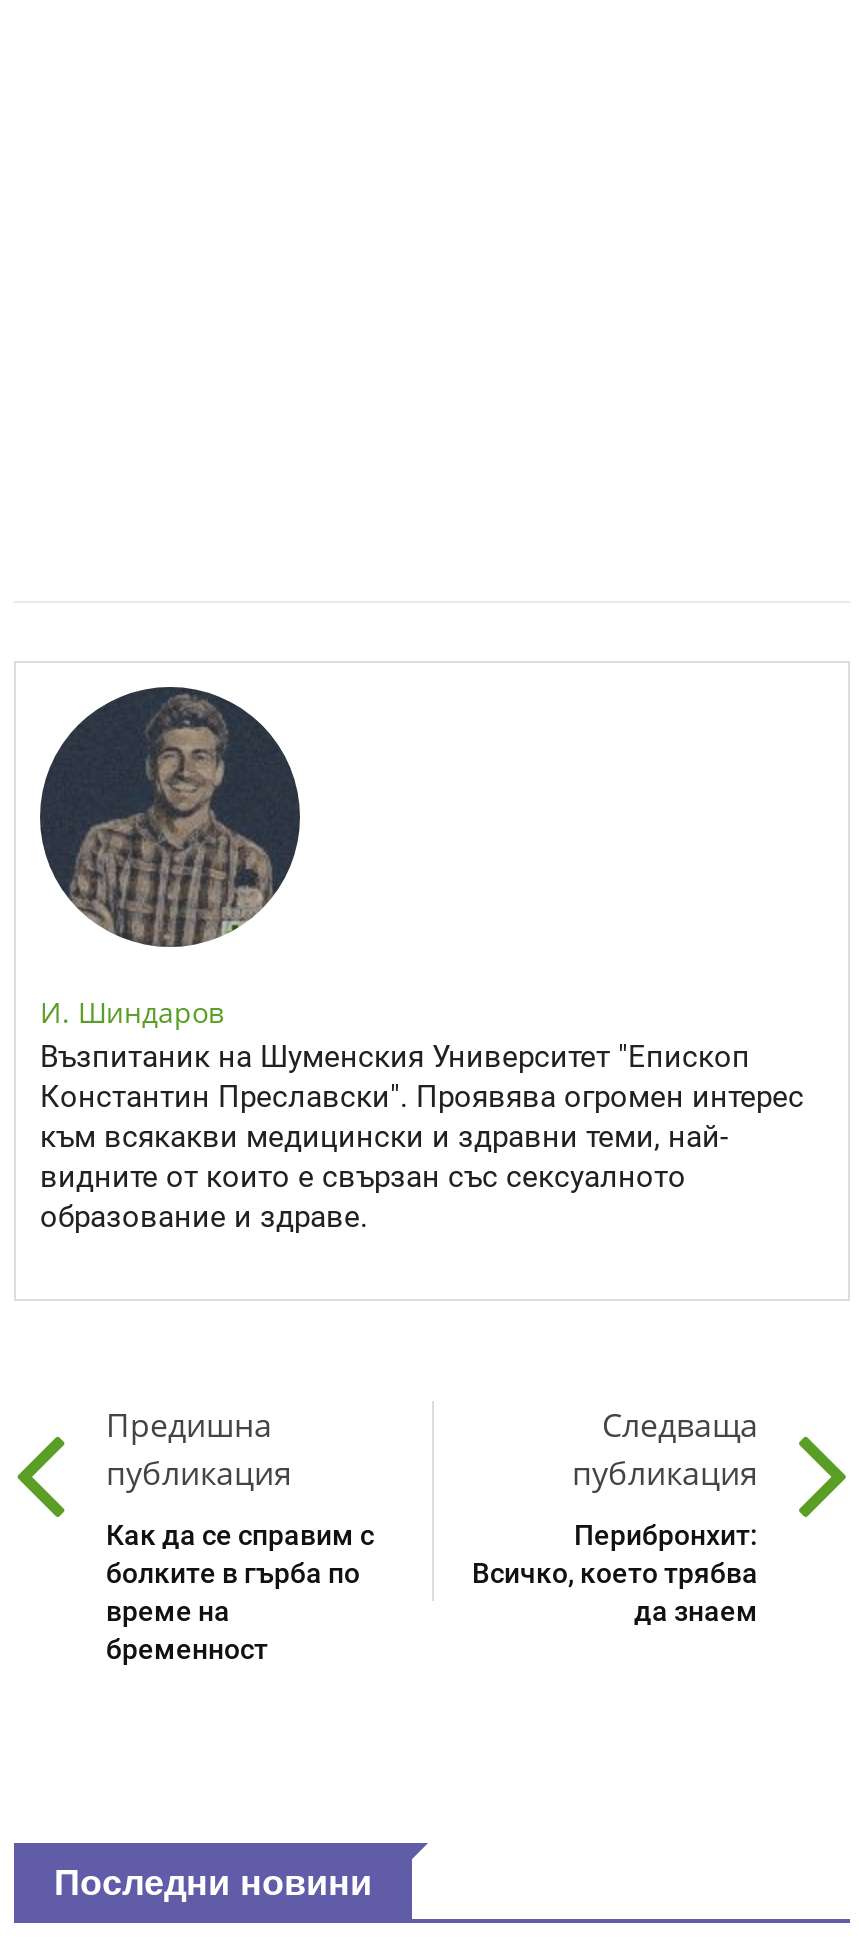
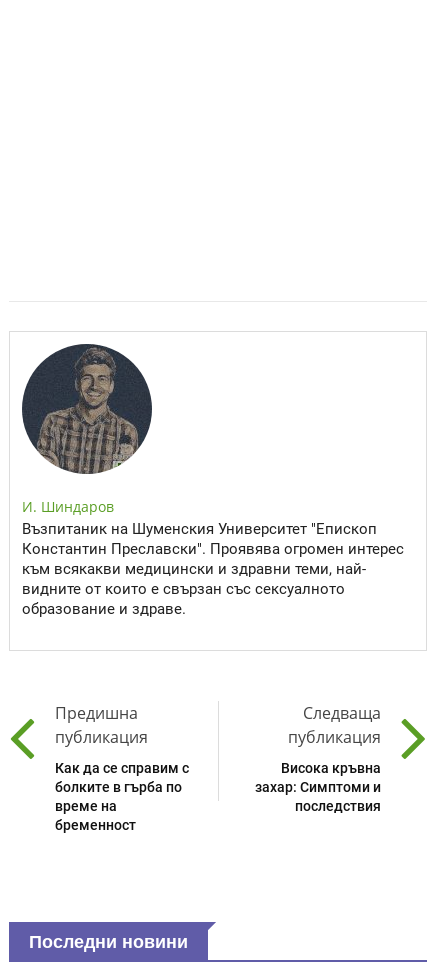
[472,1518,758,1626] Перибронхит: | Всичко, което трябва | да знаем -> [255,759,381,813] Висока кръвна | захар: Симптоми и | последствия

